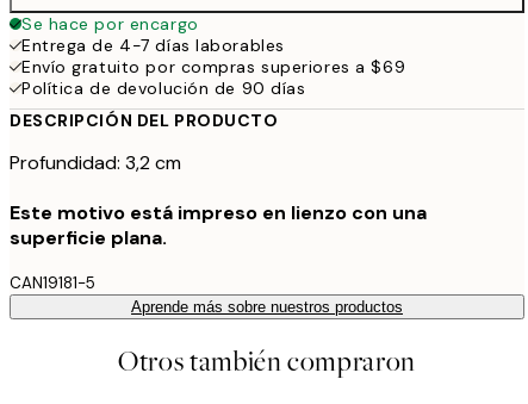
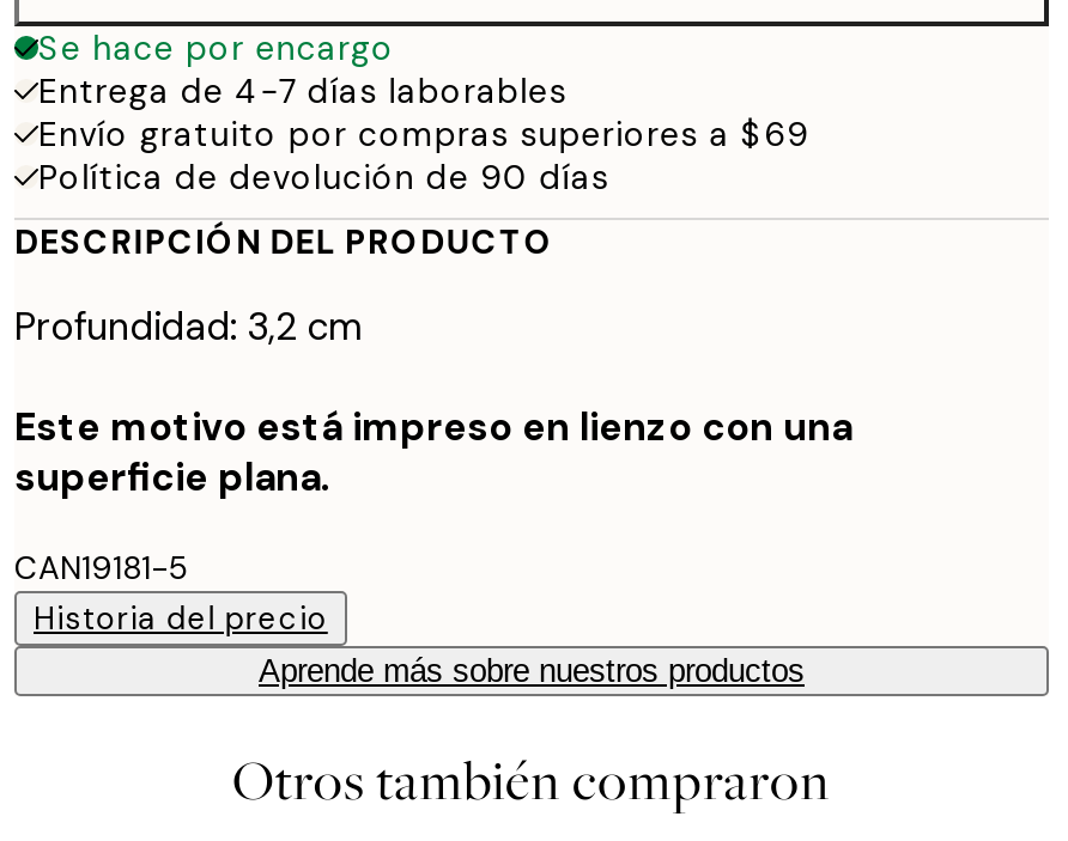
none -> [34,597,328,638] Historia del precio

